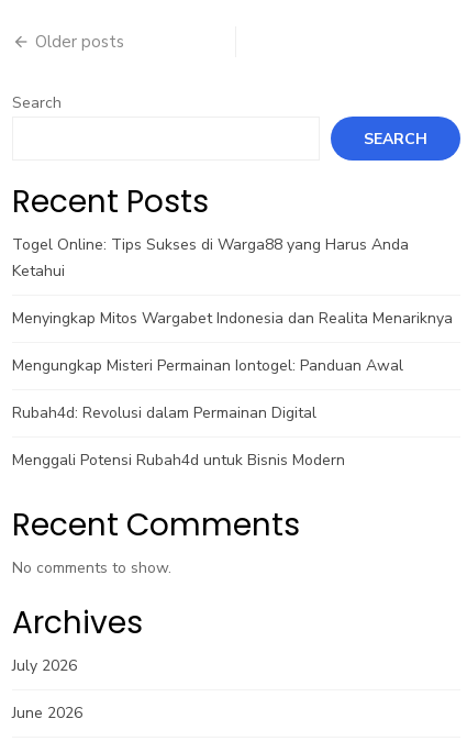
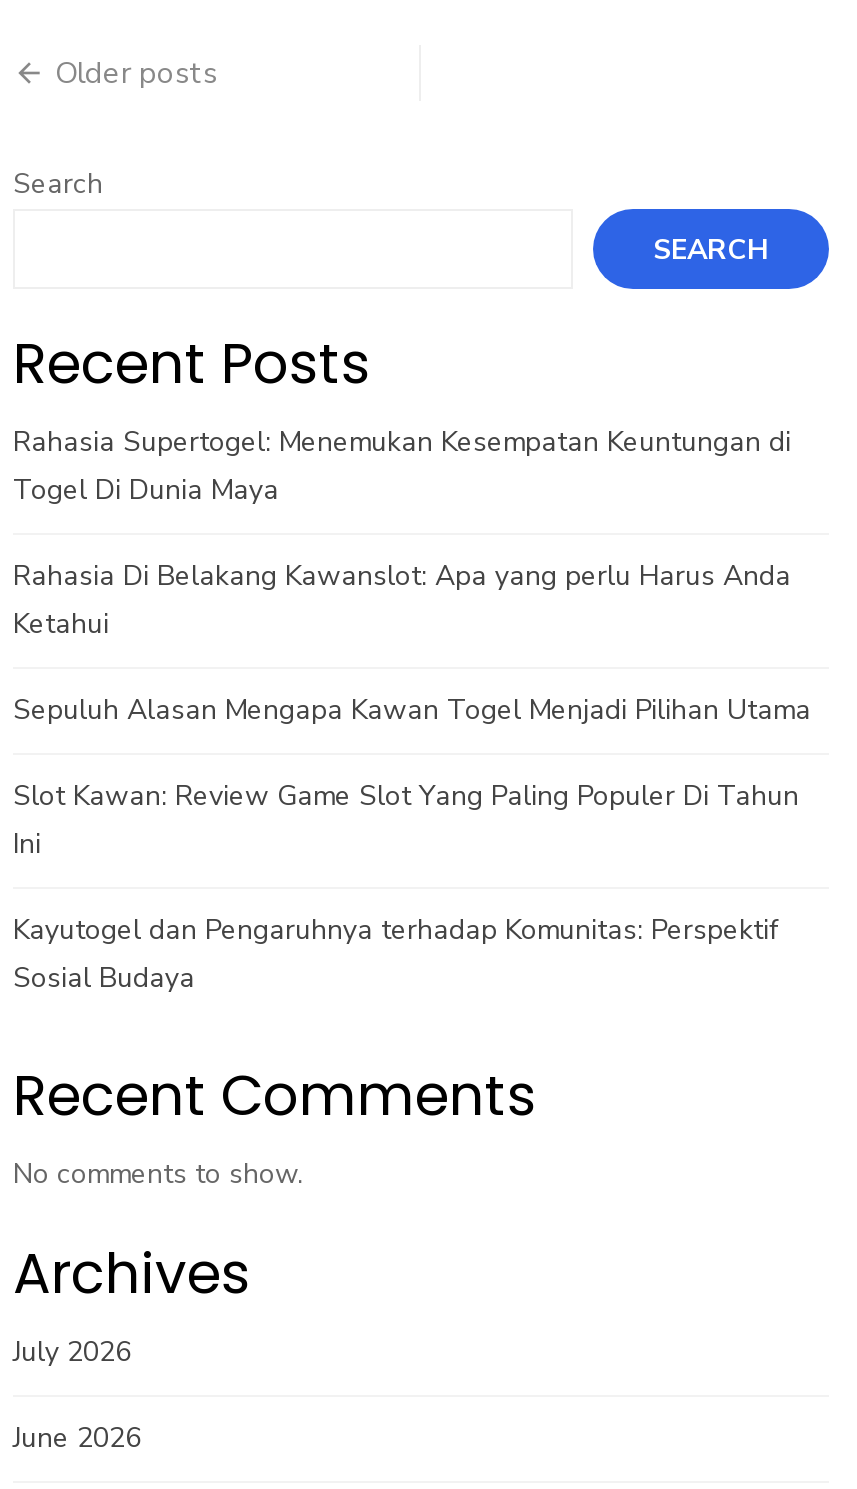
[12,234,409,255] Togel Online: Tips Sukses di Warga88 yang Harus Anda -> [13,423,791,595] Rahasia Supertogel: Menemukan Kesempatan Keuntungan di | Togel Di Dunia Maya | Rahasia Di Belakang Kawanslot: Apa yang perlu Harus Anda
[12,308,453,471] Menyingkap Mitos Wargabet Indonesia dan Realita Menariknya | Mengungkap Misteri Permainan Iontogel: Panduan Awal | Rubah4d: Revolusi dalam Permainan Digital | Menggali Potensi Rubah4d untuk Bisnis Modern -> [13,691,811,997] Sepuluh Alasan Mengapa Kawan Togel Menjadi Pilihan Utama | Slot Kawan: Review Game Slot Yang Paling Populer Di Tahun | Ini | Kayutogel dan Pengaruhnya terhadap Komunitas: Perspektif | Sosial Budaya

